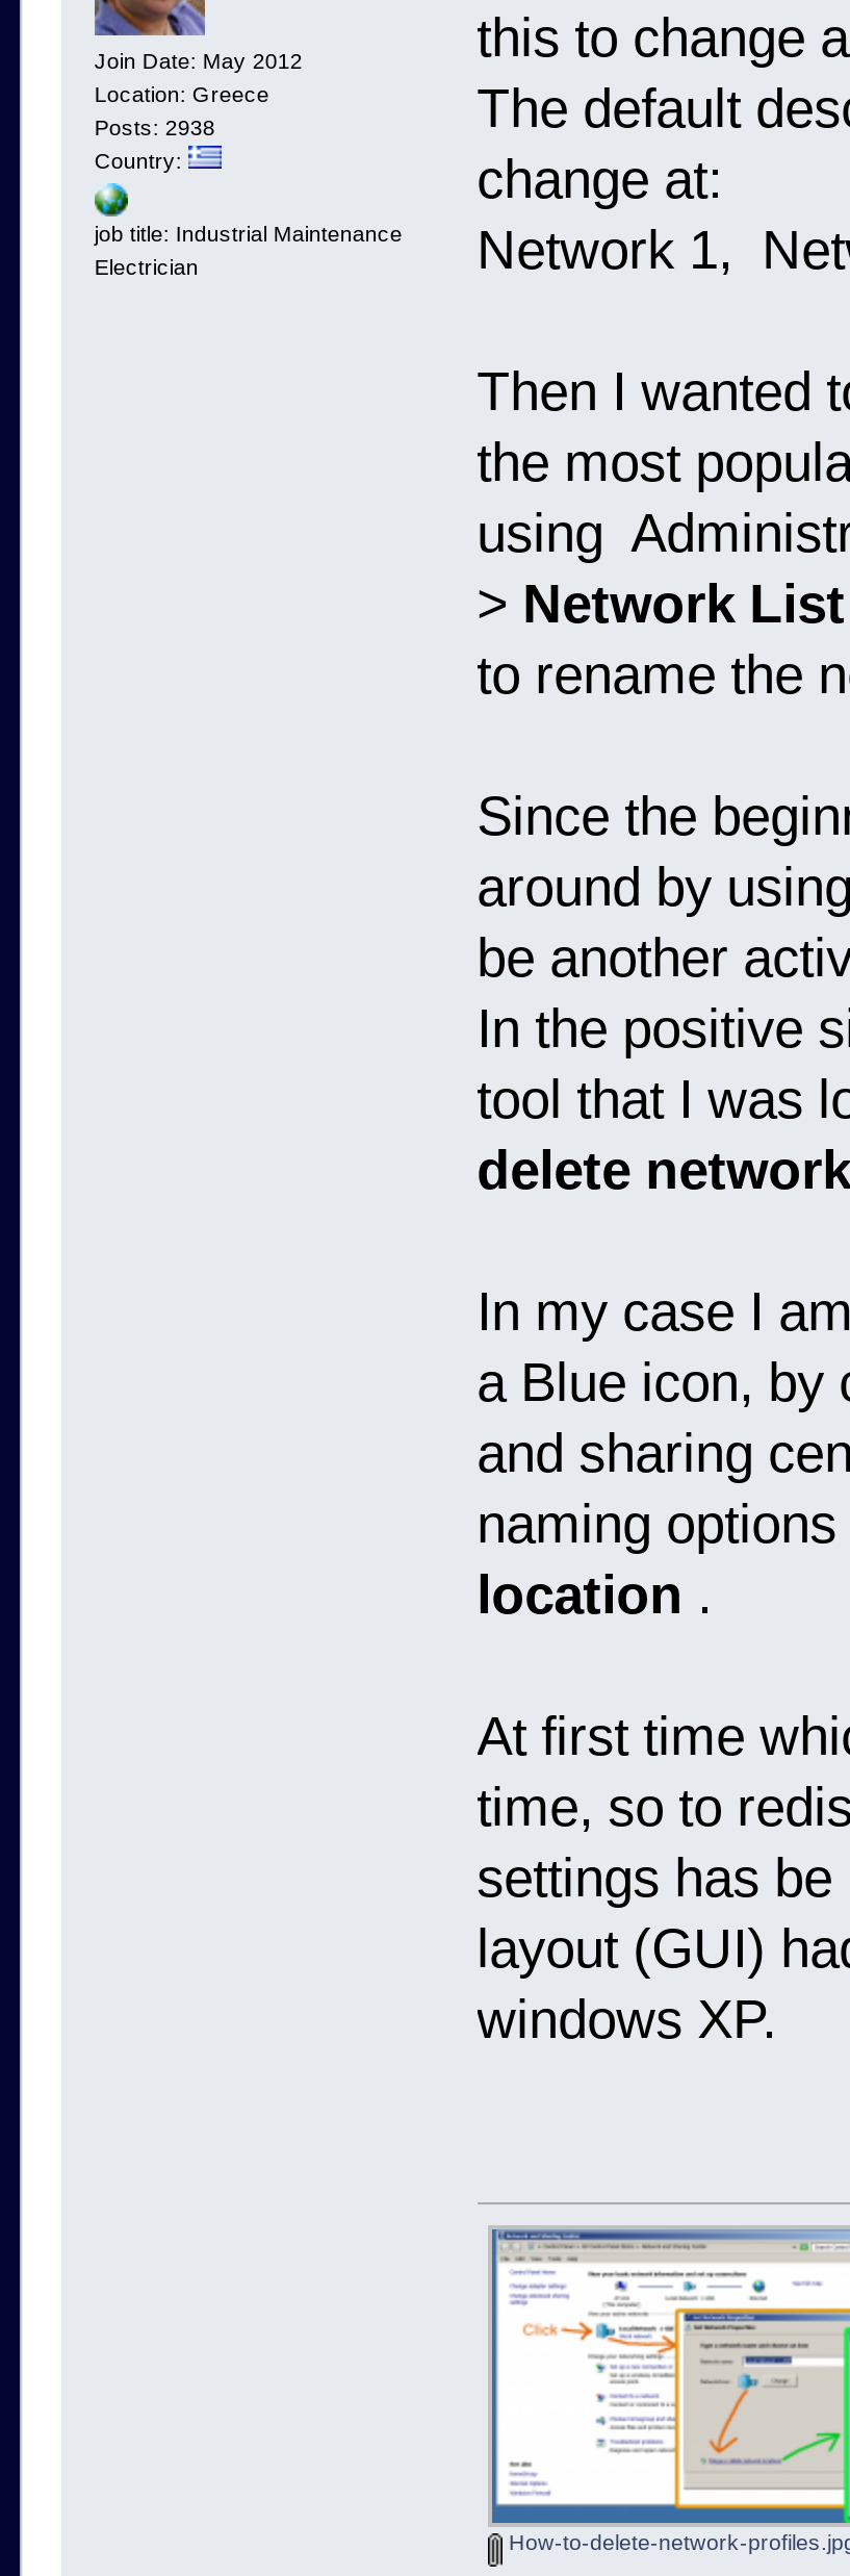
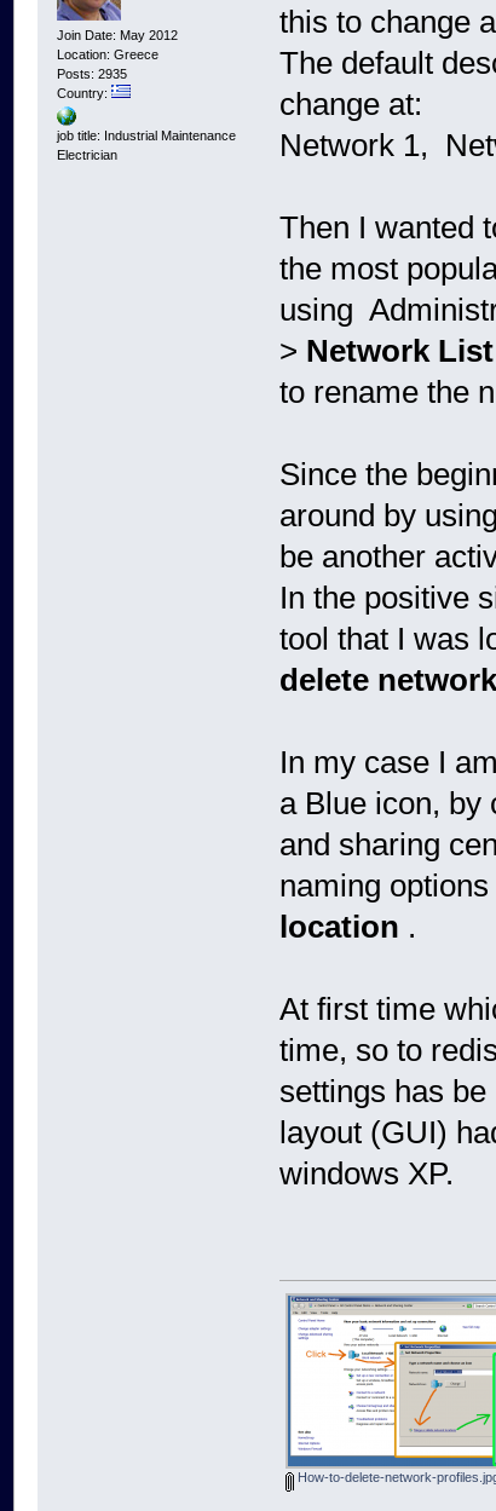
[94,115,215,140] Posts: 2938 -> [57,67,127,81] Posts: 2935

